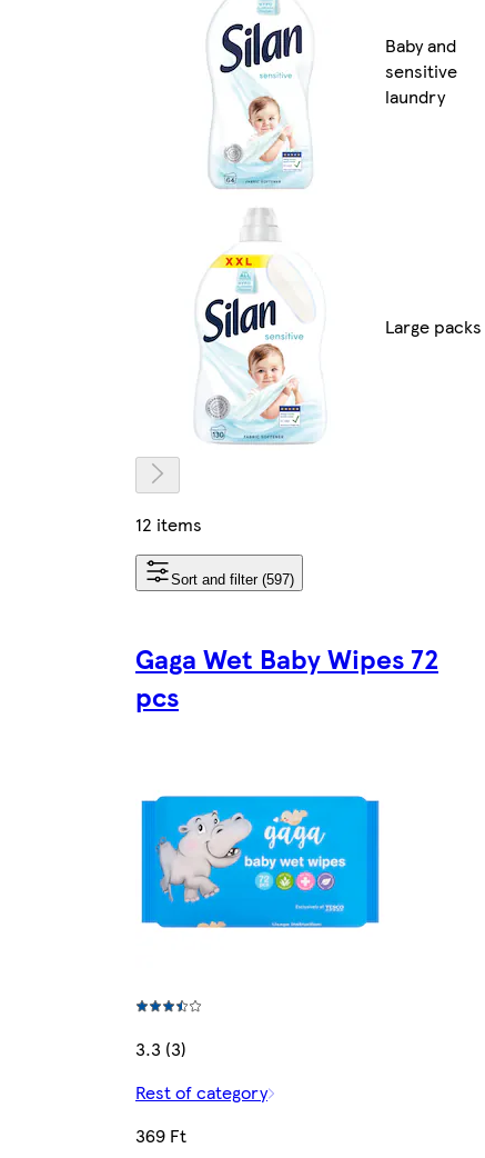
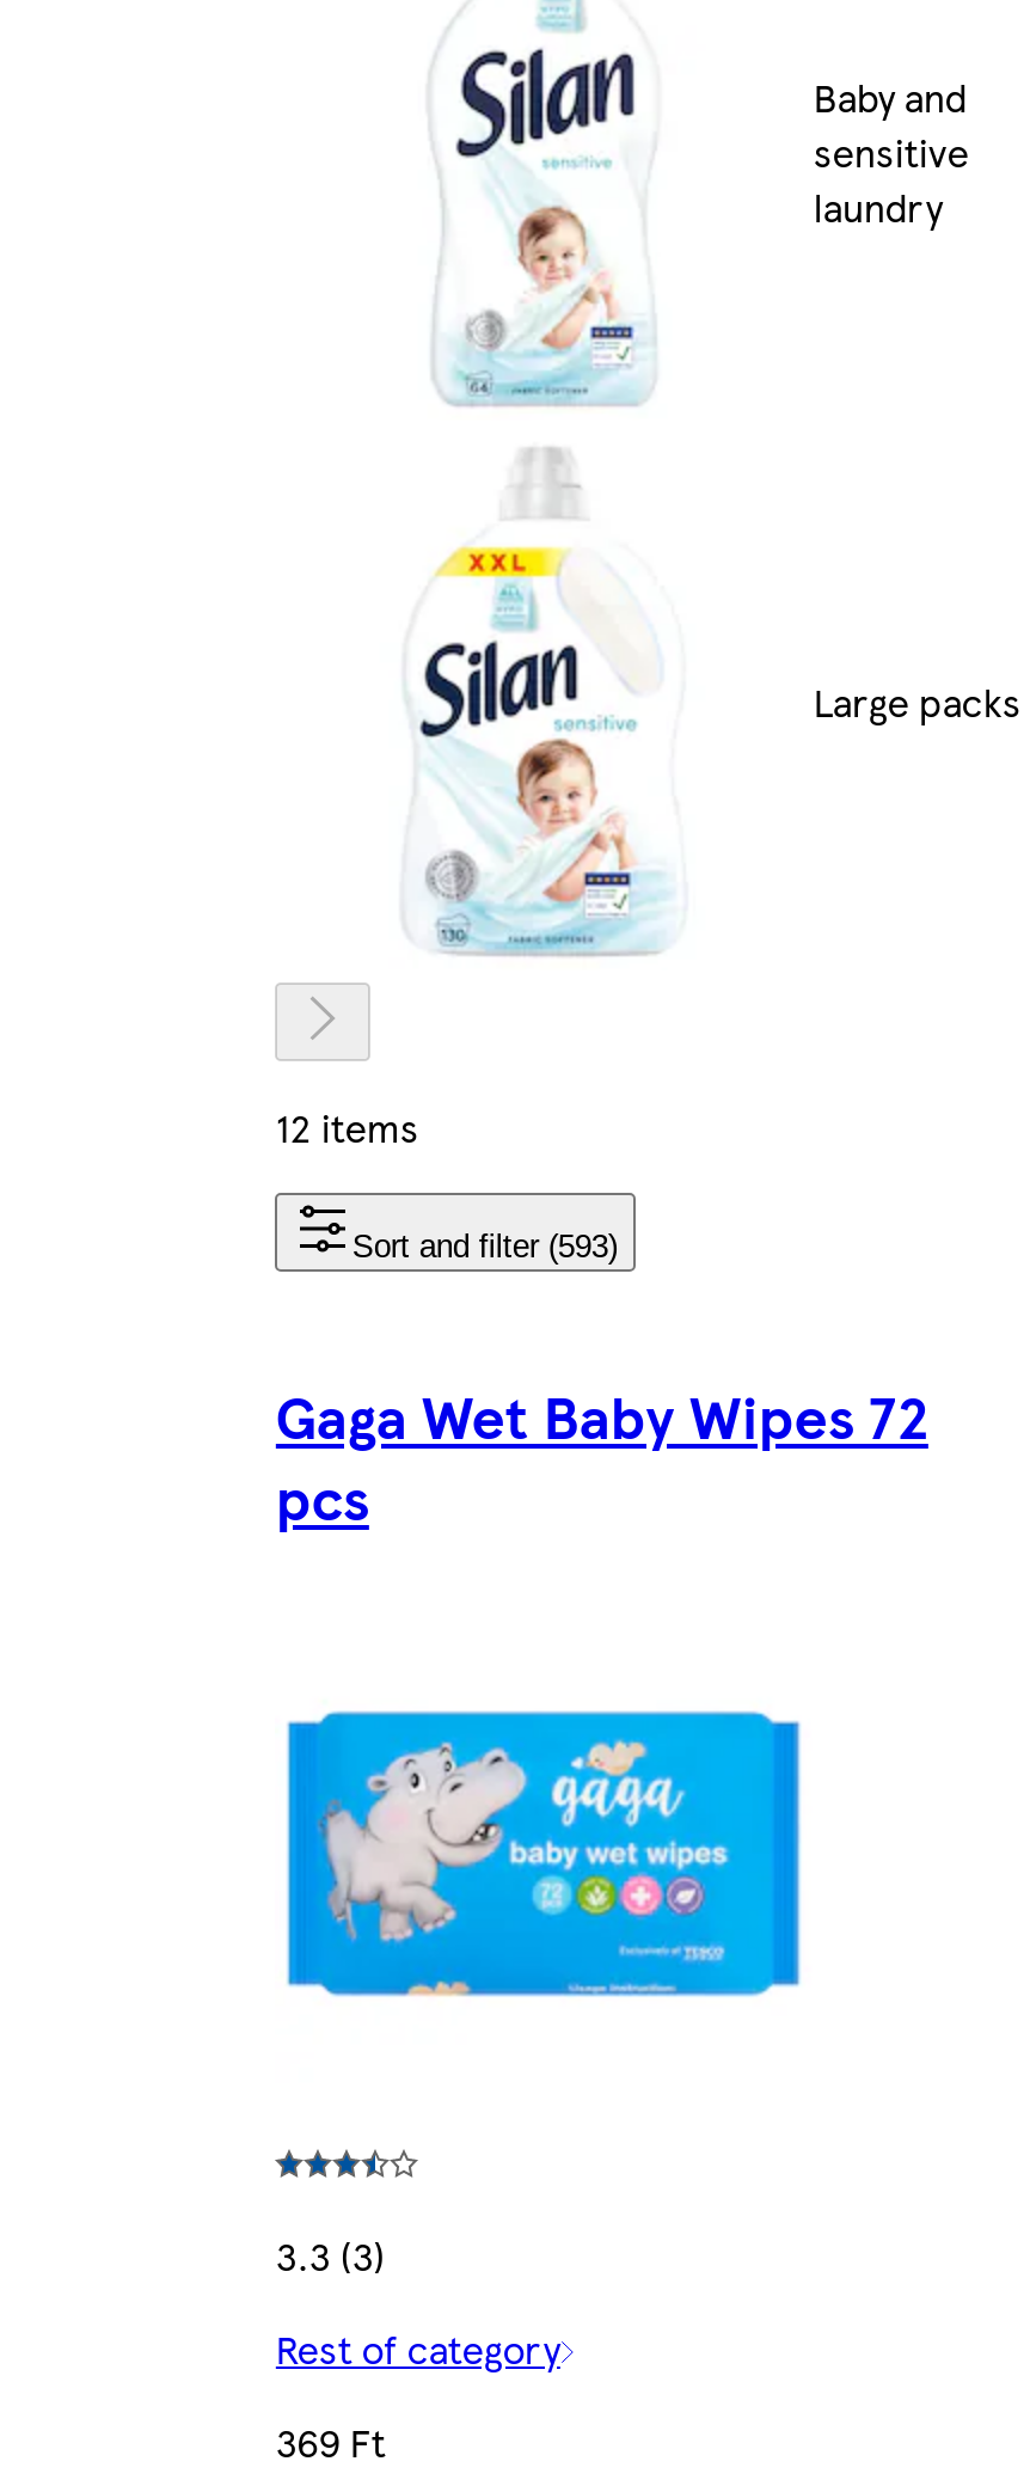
[171,571,294,588] Sort and filter (597) -> [352,1228,618,1264] Sort and filter (593)

